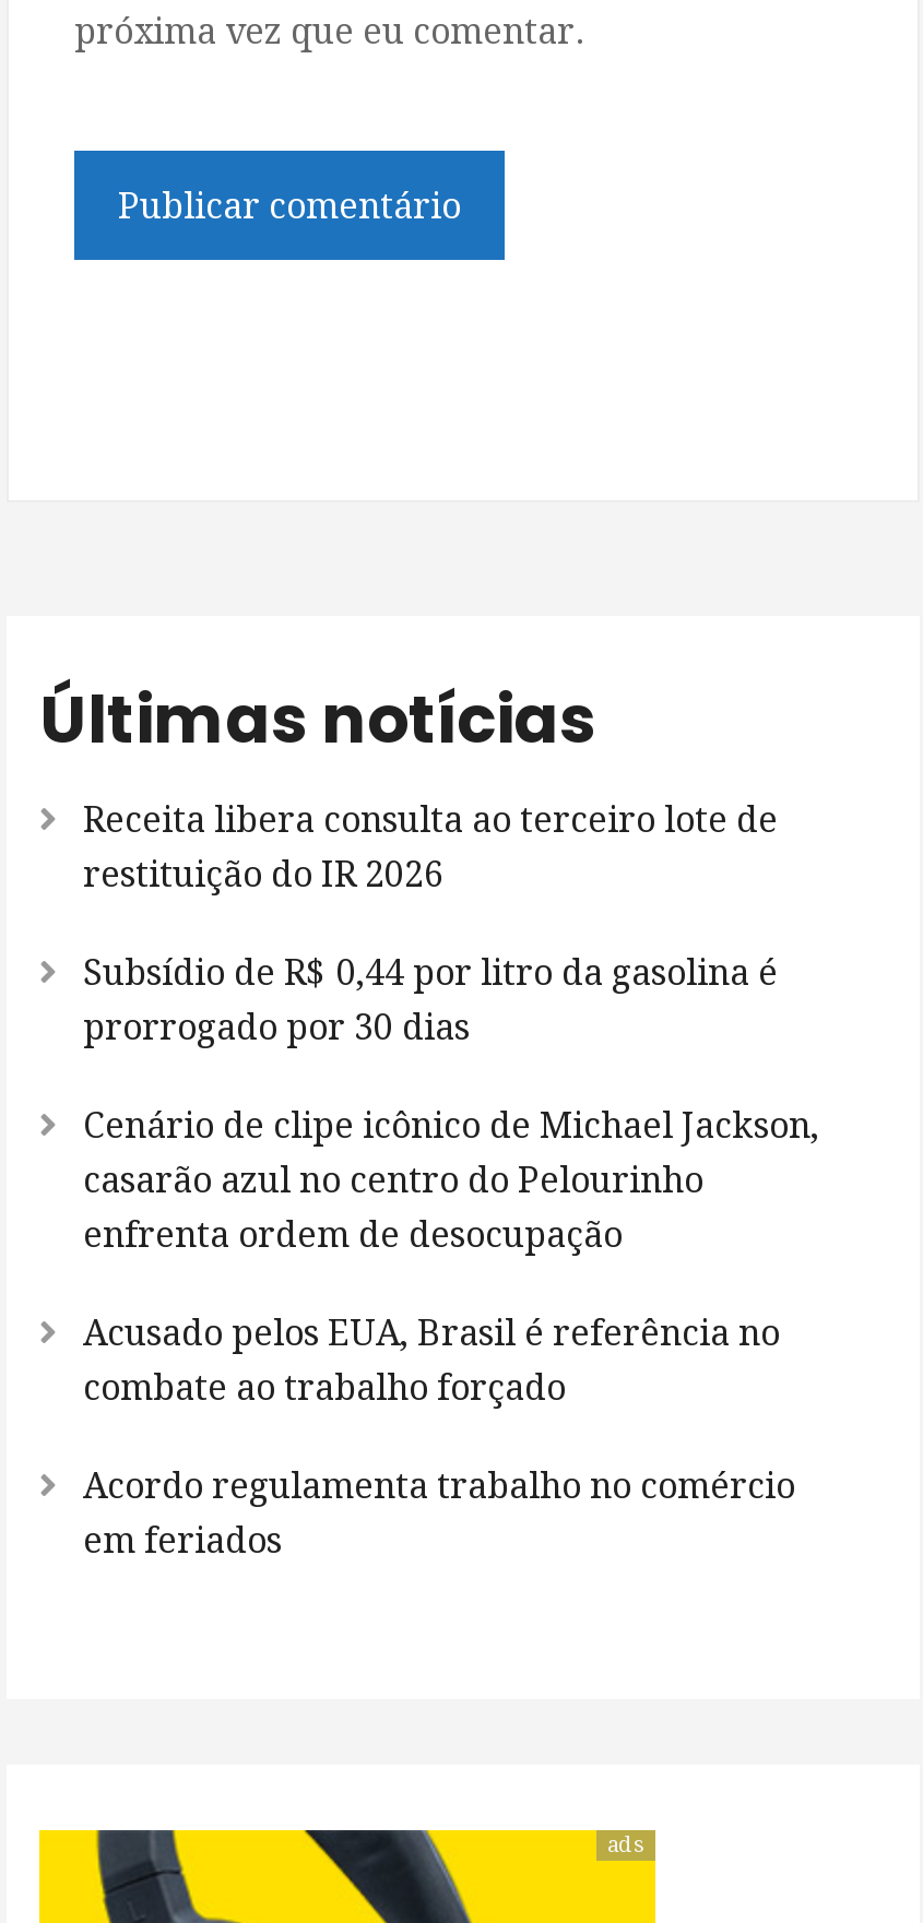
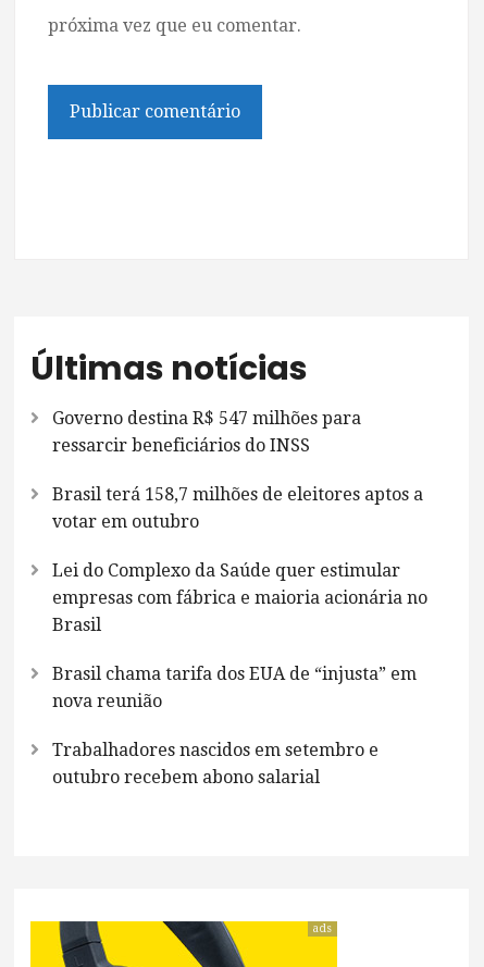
[83,800,778,896] Receita libera consulta ao terceiro lote de | restituição do IR 2026 -> [52,408,361,455] Governo destina R$ 547 milhões para | ressarcir beneficiários do INSS
[83,953,778,1049] Subsídio de R$ 0,44 por litro da gasolina é | prorrogado por 30 dias -> [52,484,423,532] Brasil terá 158,7 milhões de eleitores aptos a | votar em outubro
[83,1106,819,1256] Cenário de clipe icônico de Michael Jackson, | casarão azul no centro do Pelourinho | enfrenta ordem de desocupação -> [52,560,427,635] Lei do Complexo da Saúde quer estimular | empresas com fábrica e maioria acionária no | Brasil
[83,1313,780,1409] Acusado pelos EUA, Brasil é referência no | combate ao trabalho forçado -> [52,663,417,711] Brasil chama tarifa dos EUA de “injusta” em | nova reunião
[83,1466,795,1562] Acordo regulamenta trabalho no comércio | em feriados -> [52,739,378,787] Trabalhadores nascidos em setembro e | outubro recebem abono salarial

